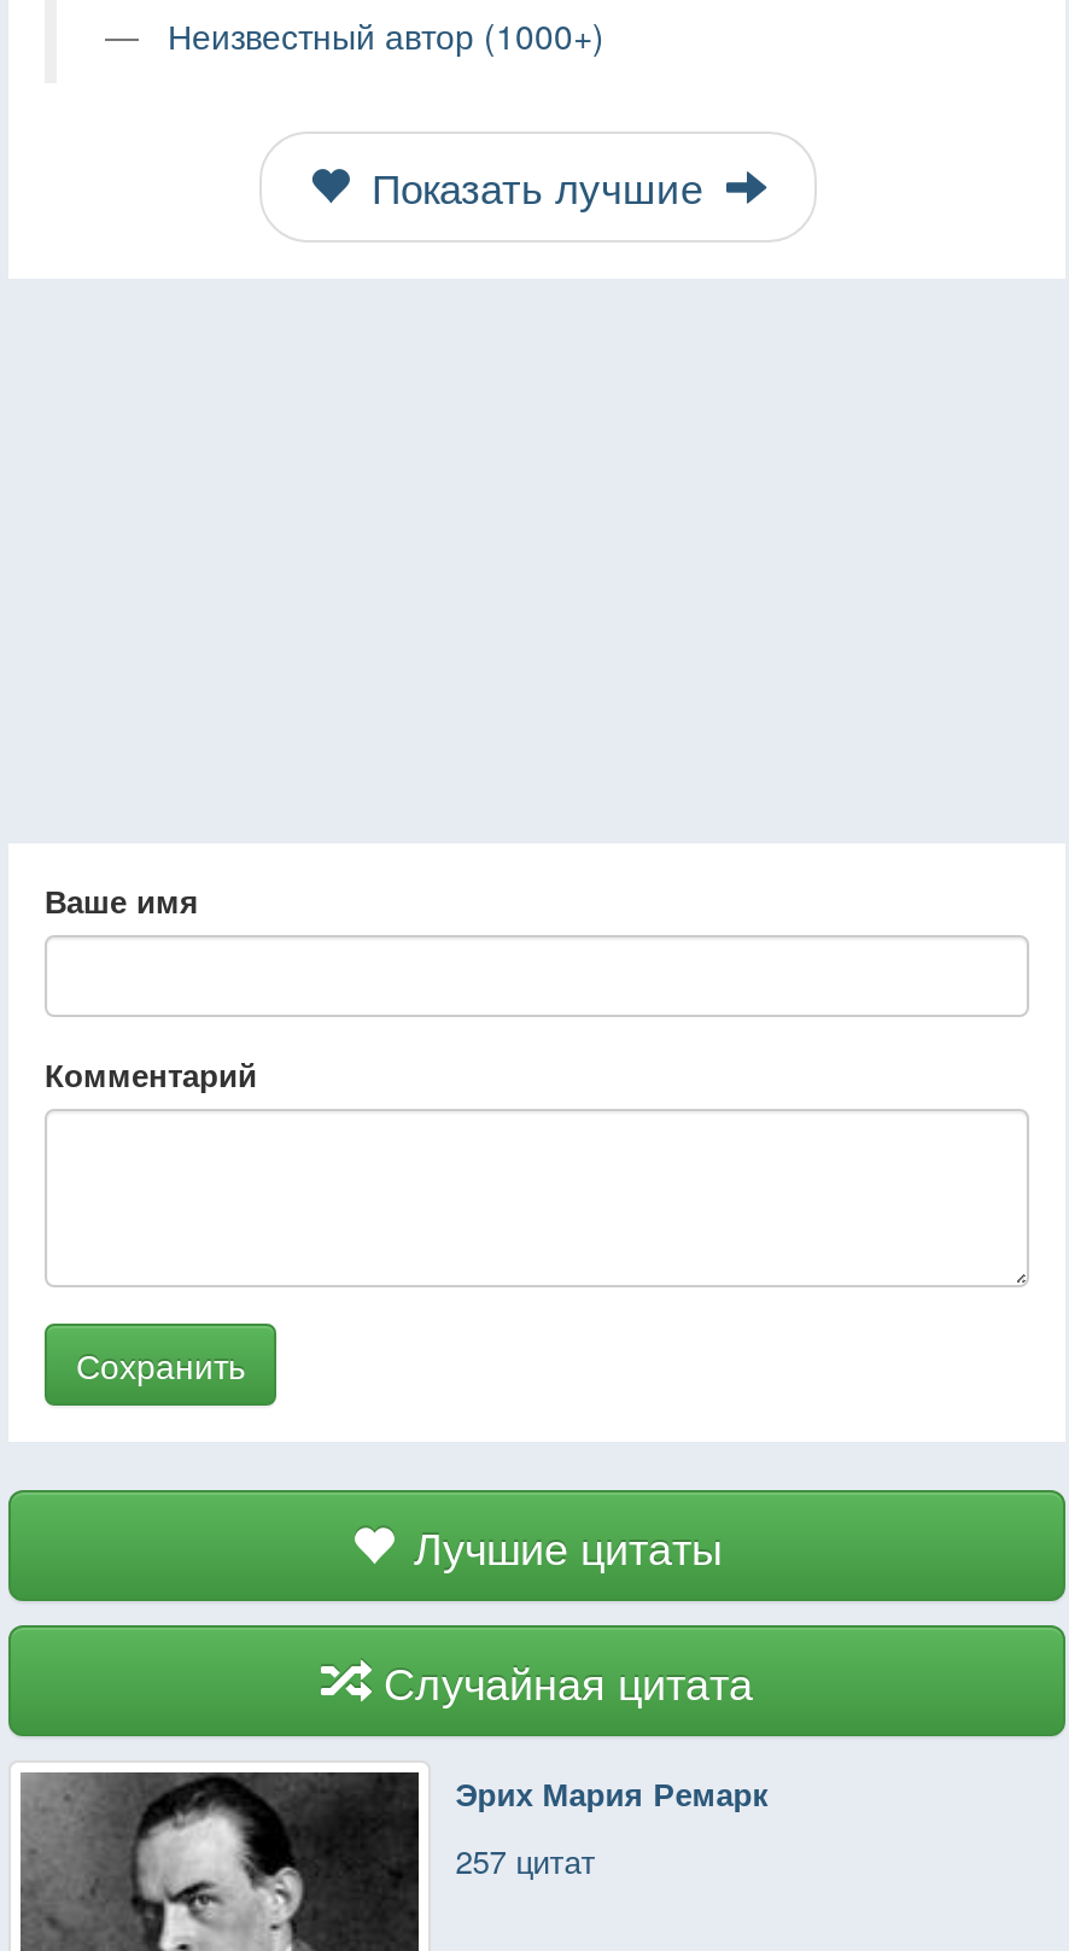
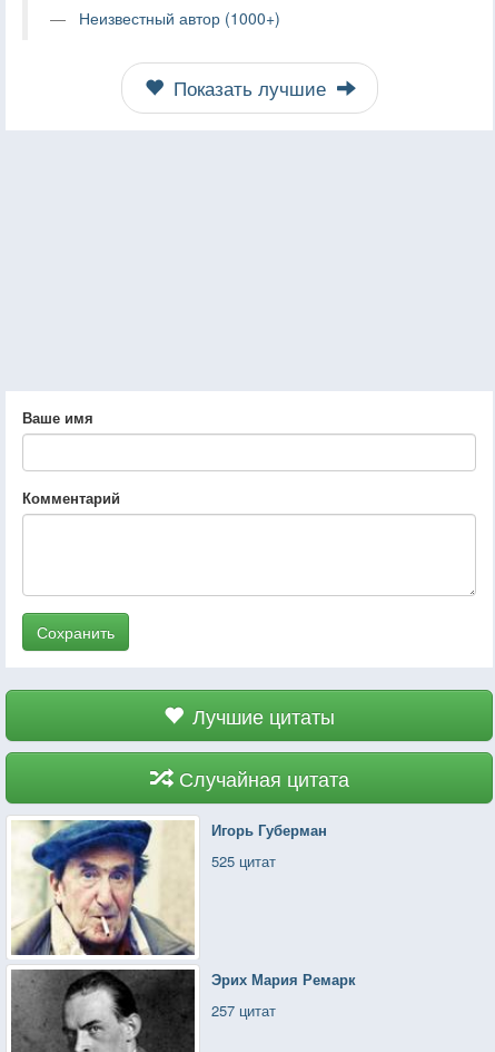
none -> [11,819,327,956] [image] | Игорь Губерман | 525 цитат

